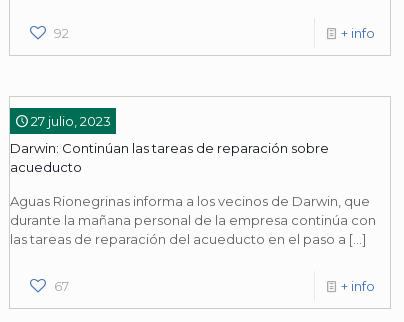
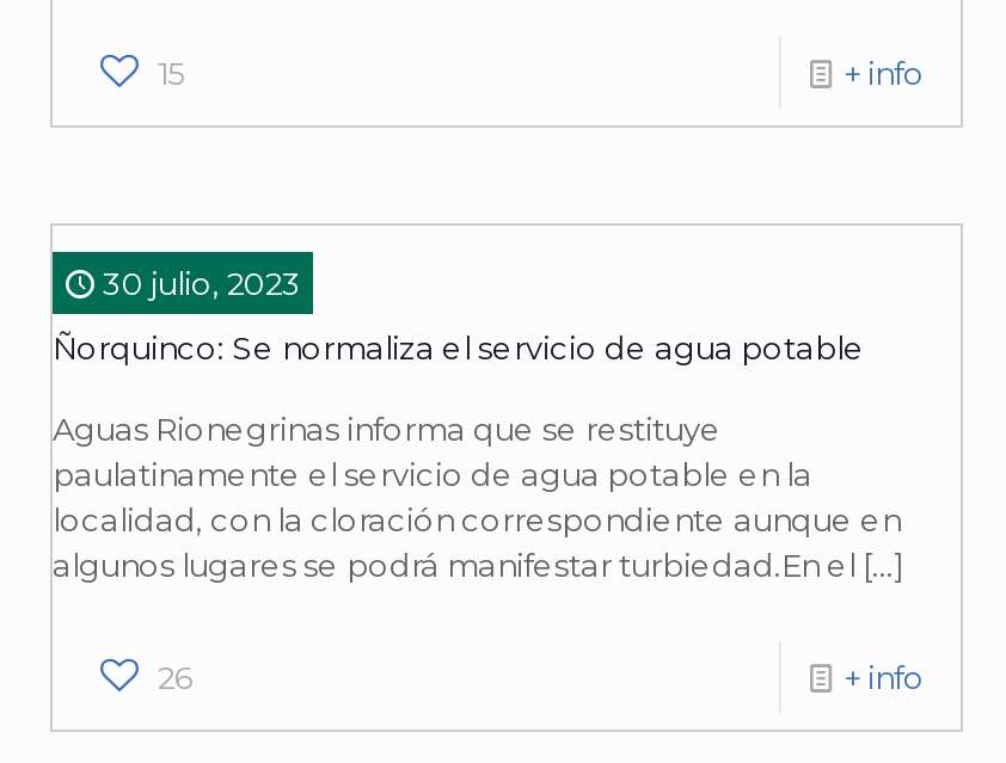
[54,25,69,41] 92 -> [158,54,184,92] 15
[31,113,111,129] 27 julio, 2023 -> [103,264,301,302] 30 julio, 2023
[10,140,329,175] Darwin: Continúan las tareas de reparación sobre | acueducto -> [53,328,865,367] Ñorquinco: Se normaliza el servicio de agua potable
[10,193,376,247] Aguas Rionegrinas informa a los vecinos de Darwin, que | durante la mañana personal de la empresa continúa con | las tareas de reparación del acueducto en el paso a […] -> [53,410,903,584] Aguas Rionegrinas informa que se restituye | paulatinamente el servicio de agua potable en la | localidad, con la cloración correspondiente aunque en | algunos lugares se podrá manifestar turbiedad.En el […]
[54,278,69,294] 67 -> [158,658,194,696] 26

